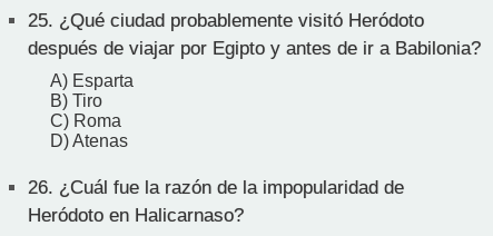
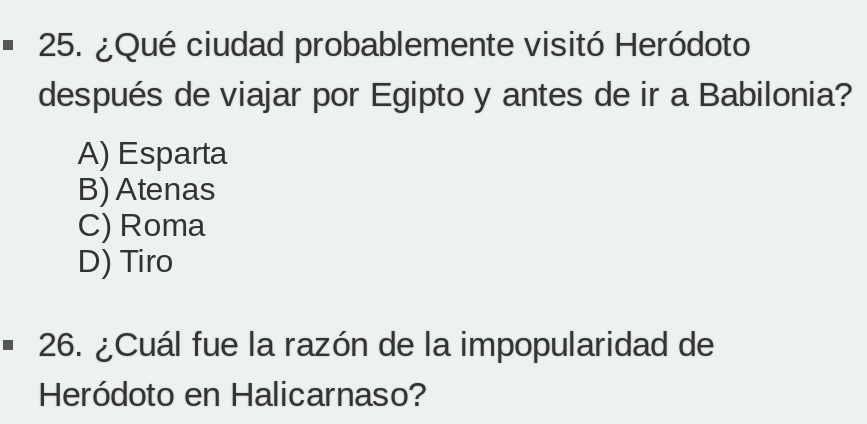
[50,92,103,111] B) Tiro -> [78,173,216,207] B) Atenas
[50,132,128,151] D) Atenas -> [78,245,174,279] D) Tiro

